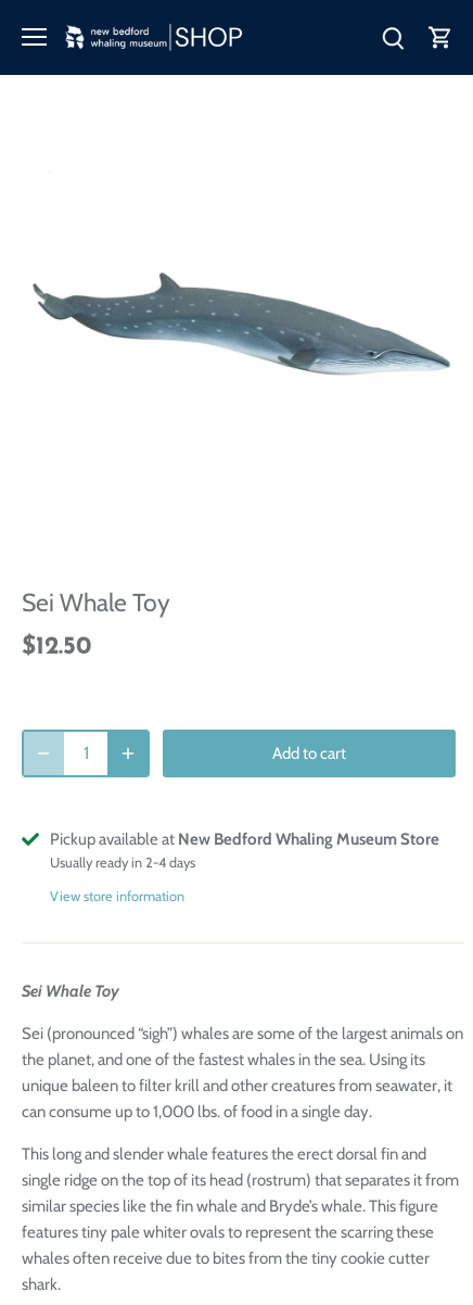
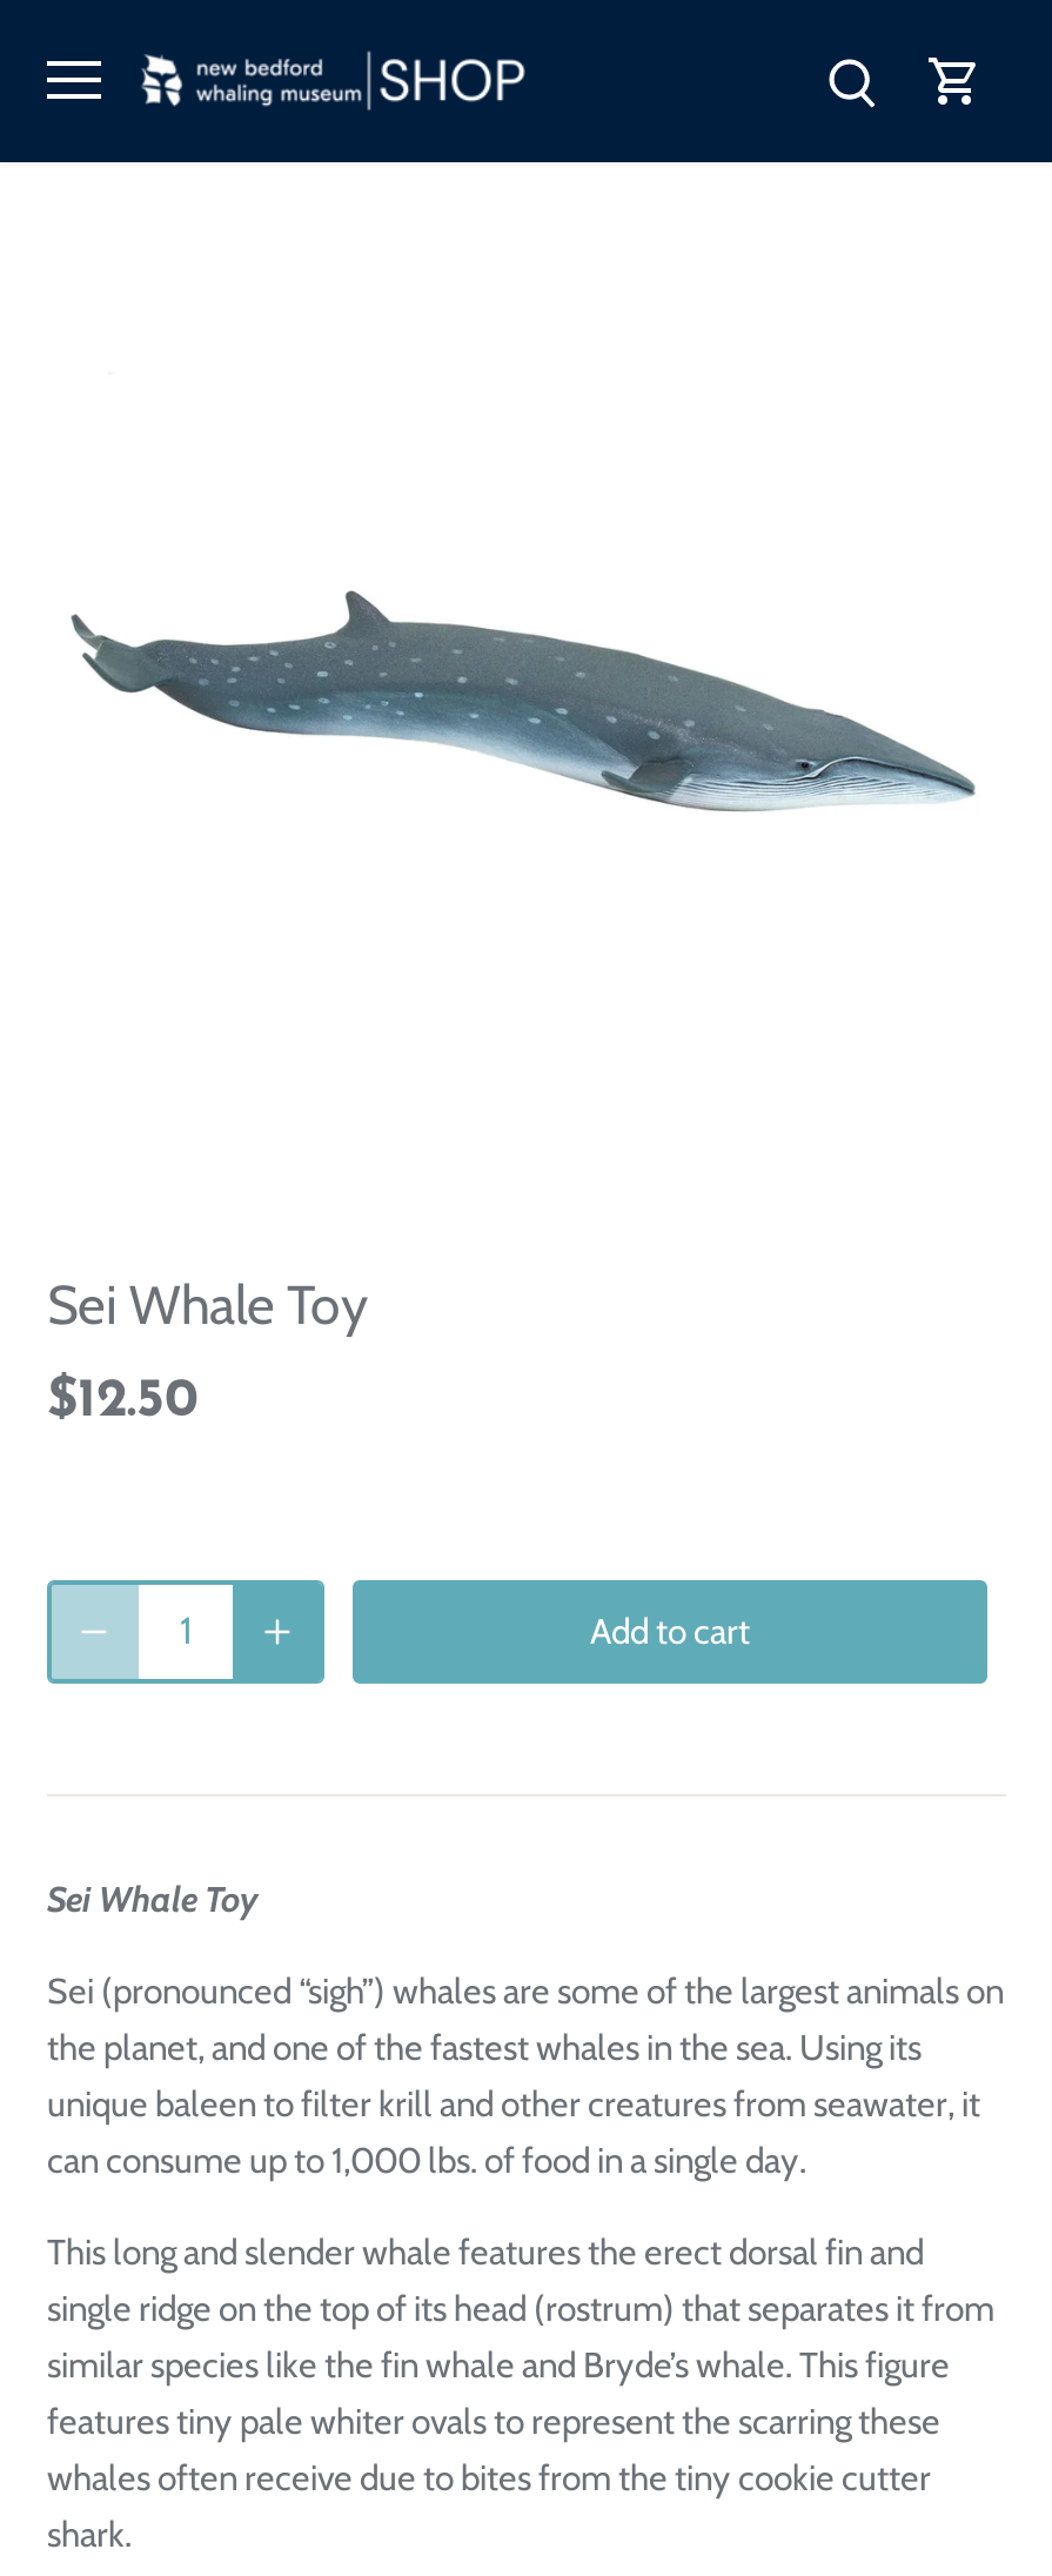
[50,829,439,904] Pickup available at New Bedford Whaling Museum Store | Usually ready in 2-4 days | View store information -> none

